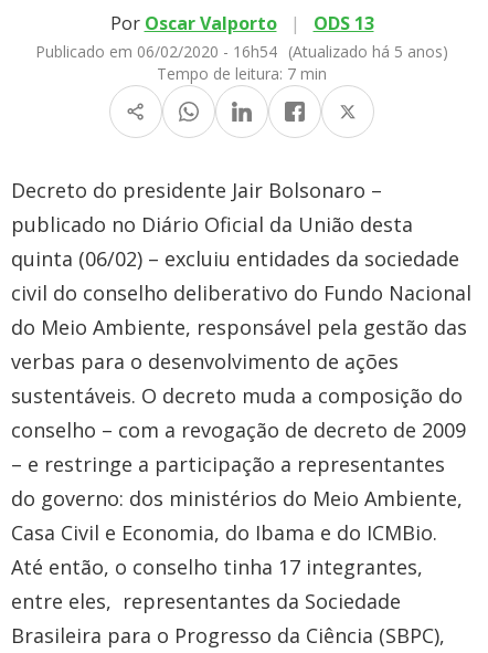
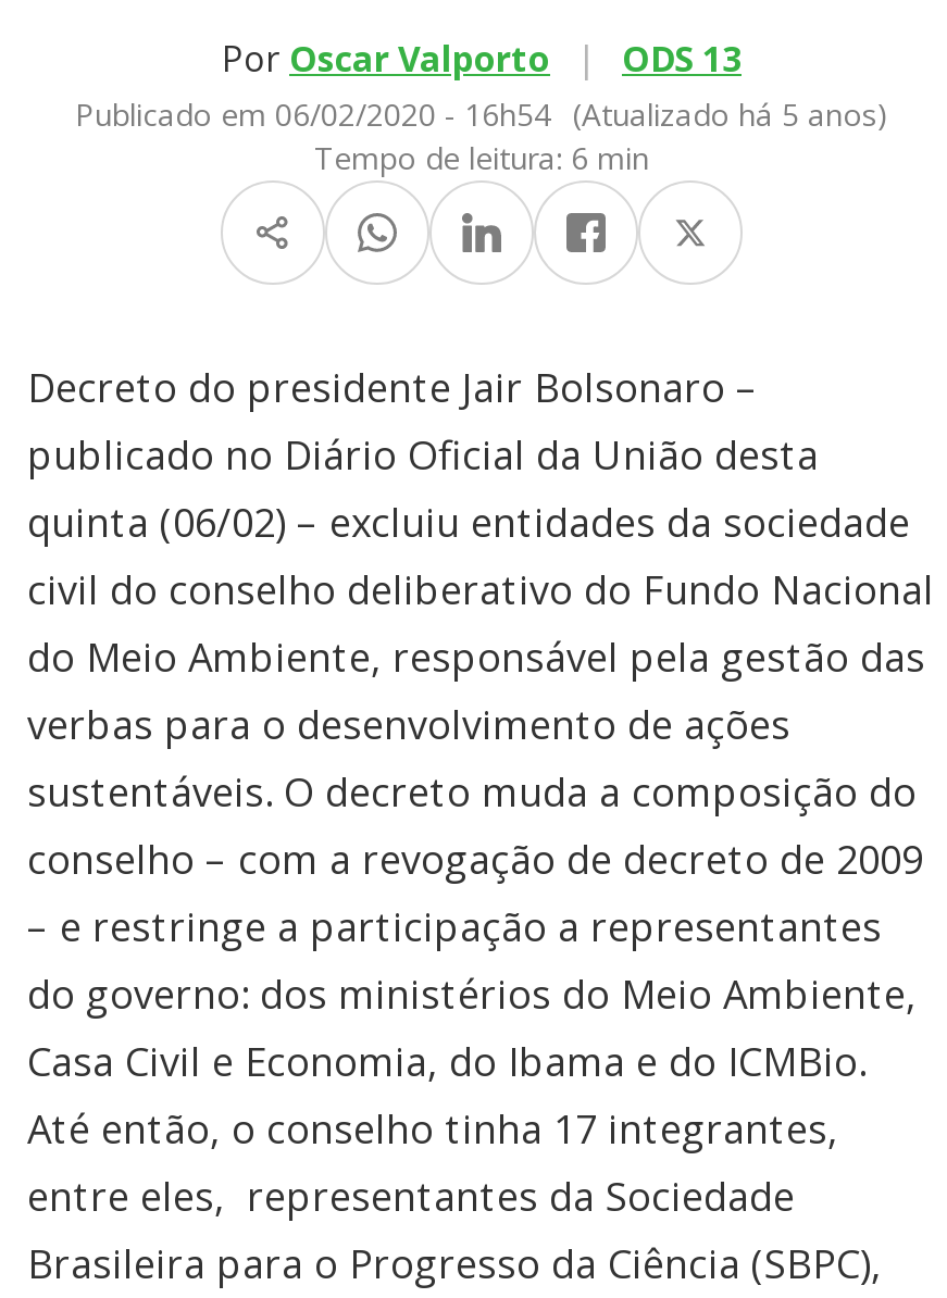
[157,63,327,84] Tempo de leitura: 7 min -> [314,136,649,178] Tempo de leitura: 6 min

